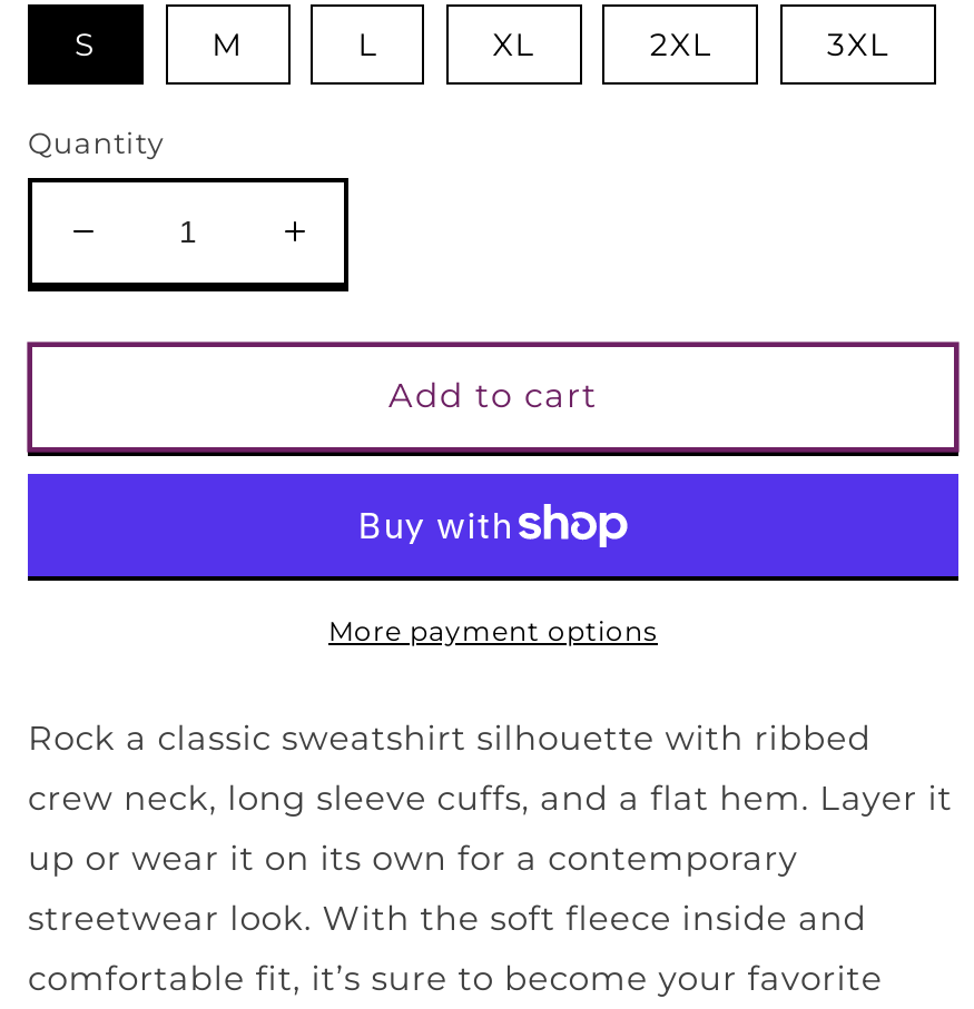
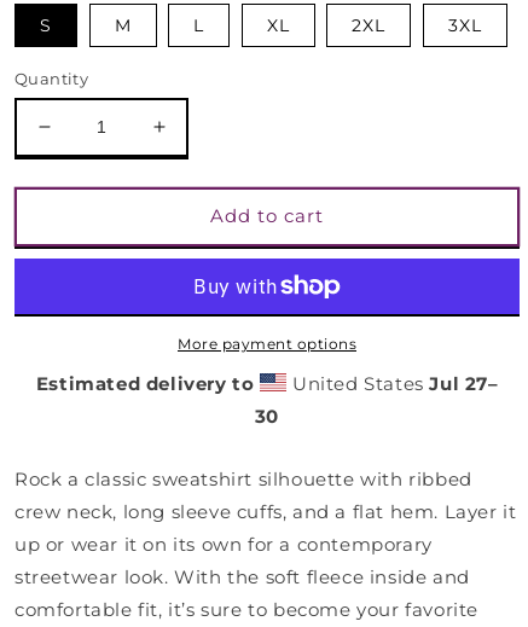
none -> [36,372,498,427] Estimated delivery to | United States Jul 27– | 30

